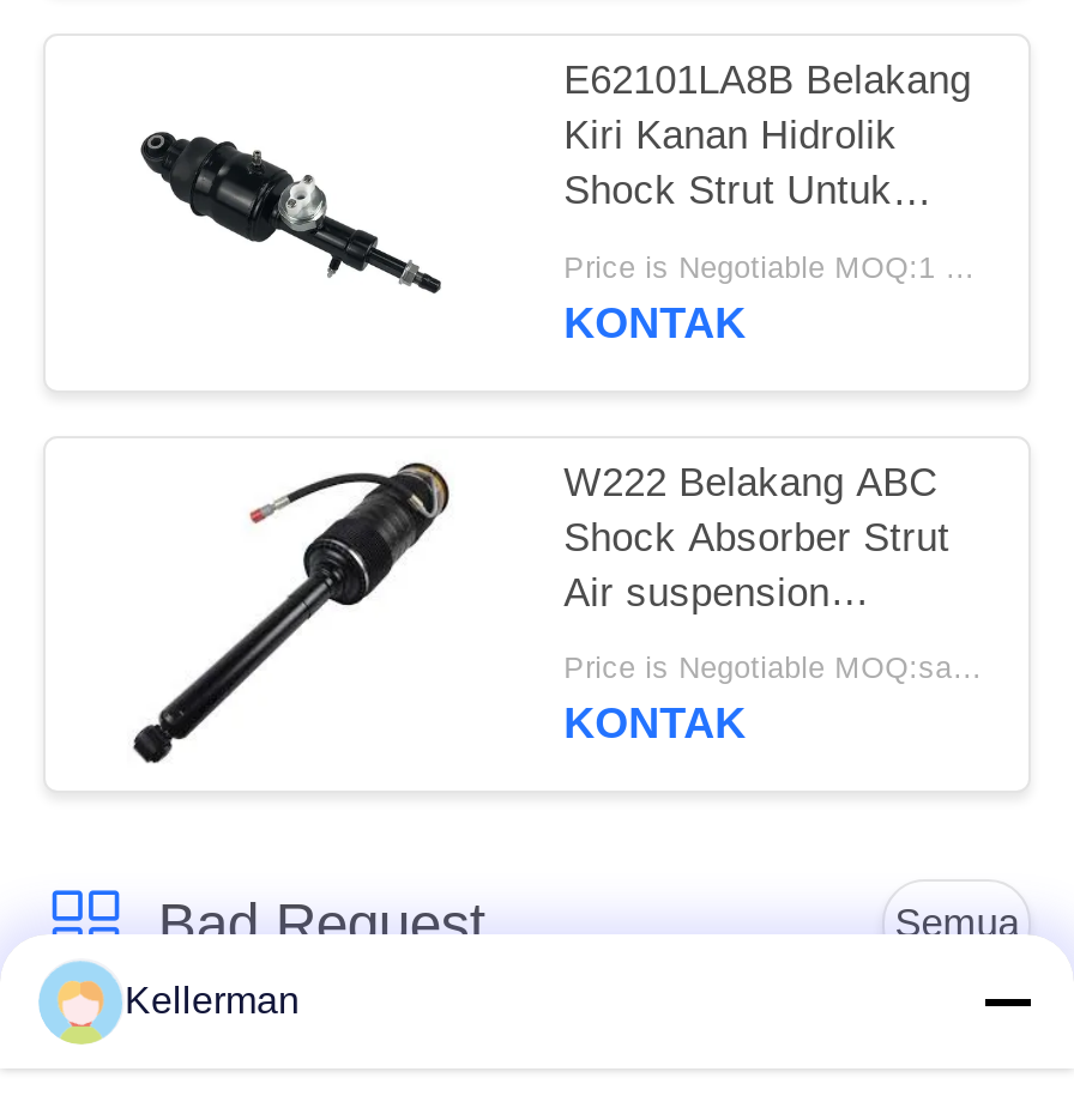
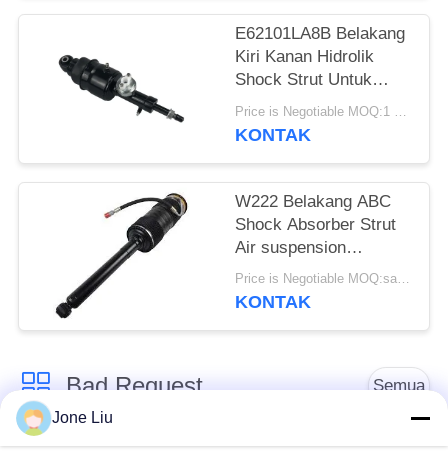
[125,980,300,1021] Kellerman -> [52,409,113,426] Jone Liu

